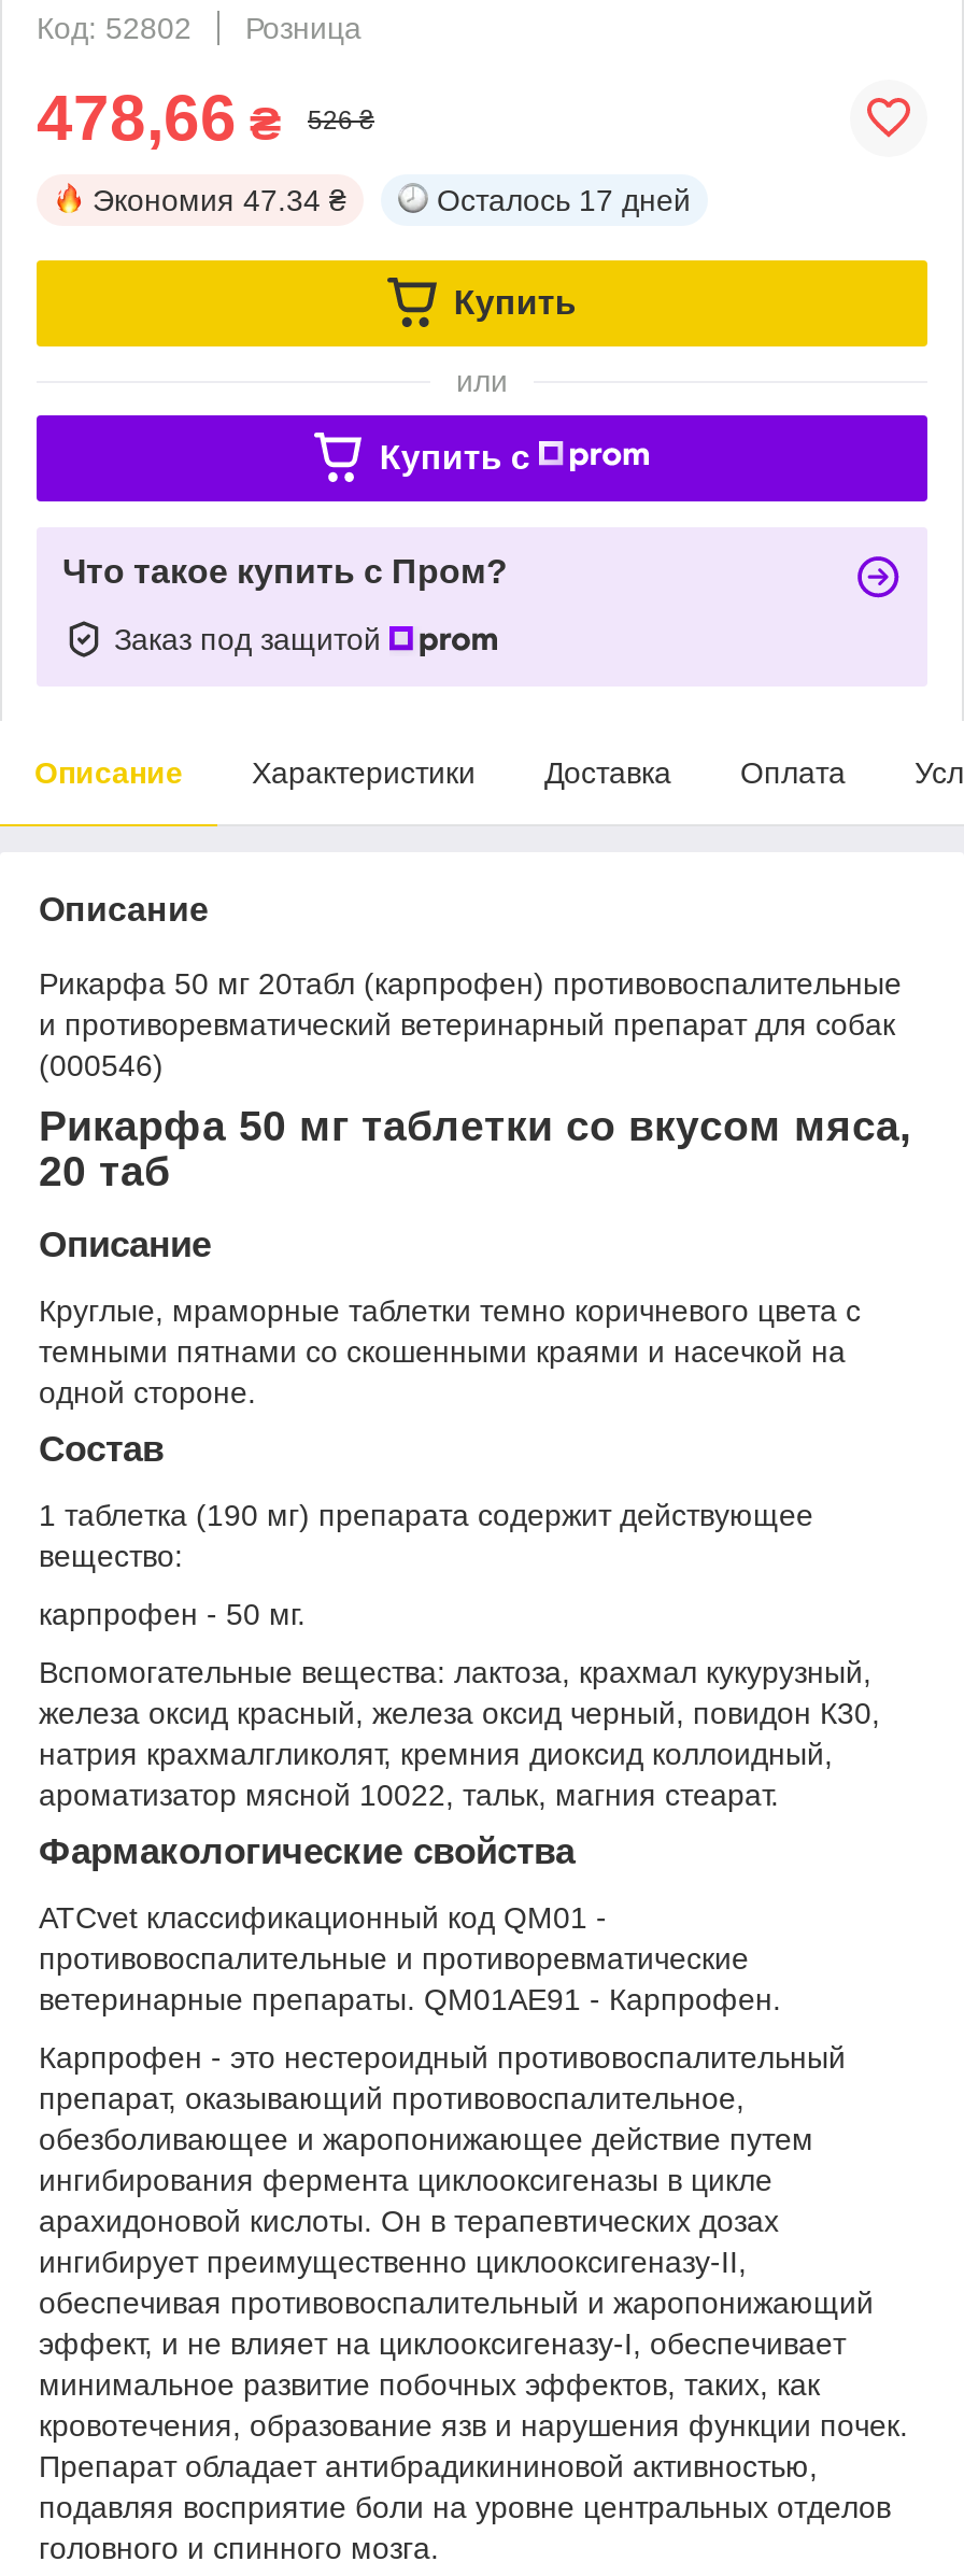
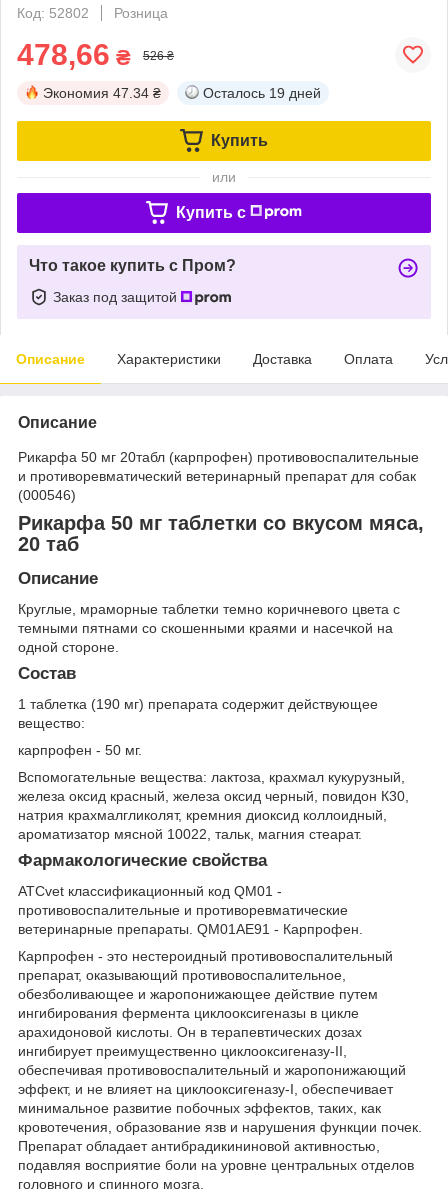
[437,182,691,217] Осталось 17 дней -> [203,85,321,101] Осталось 19 дней

